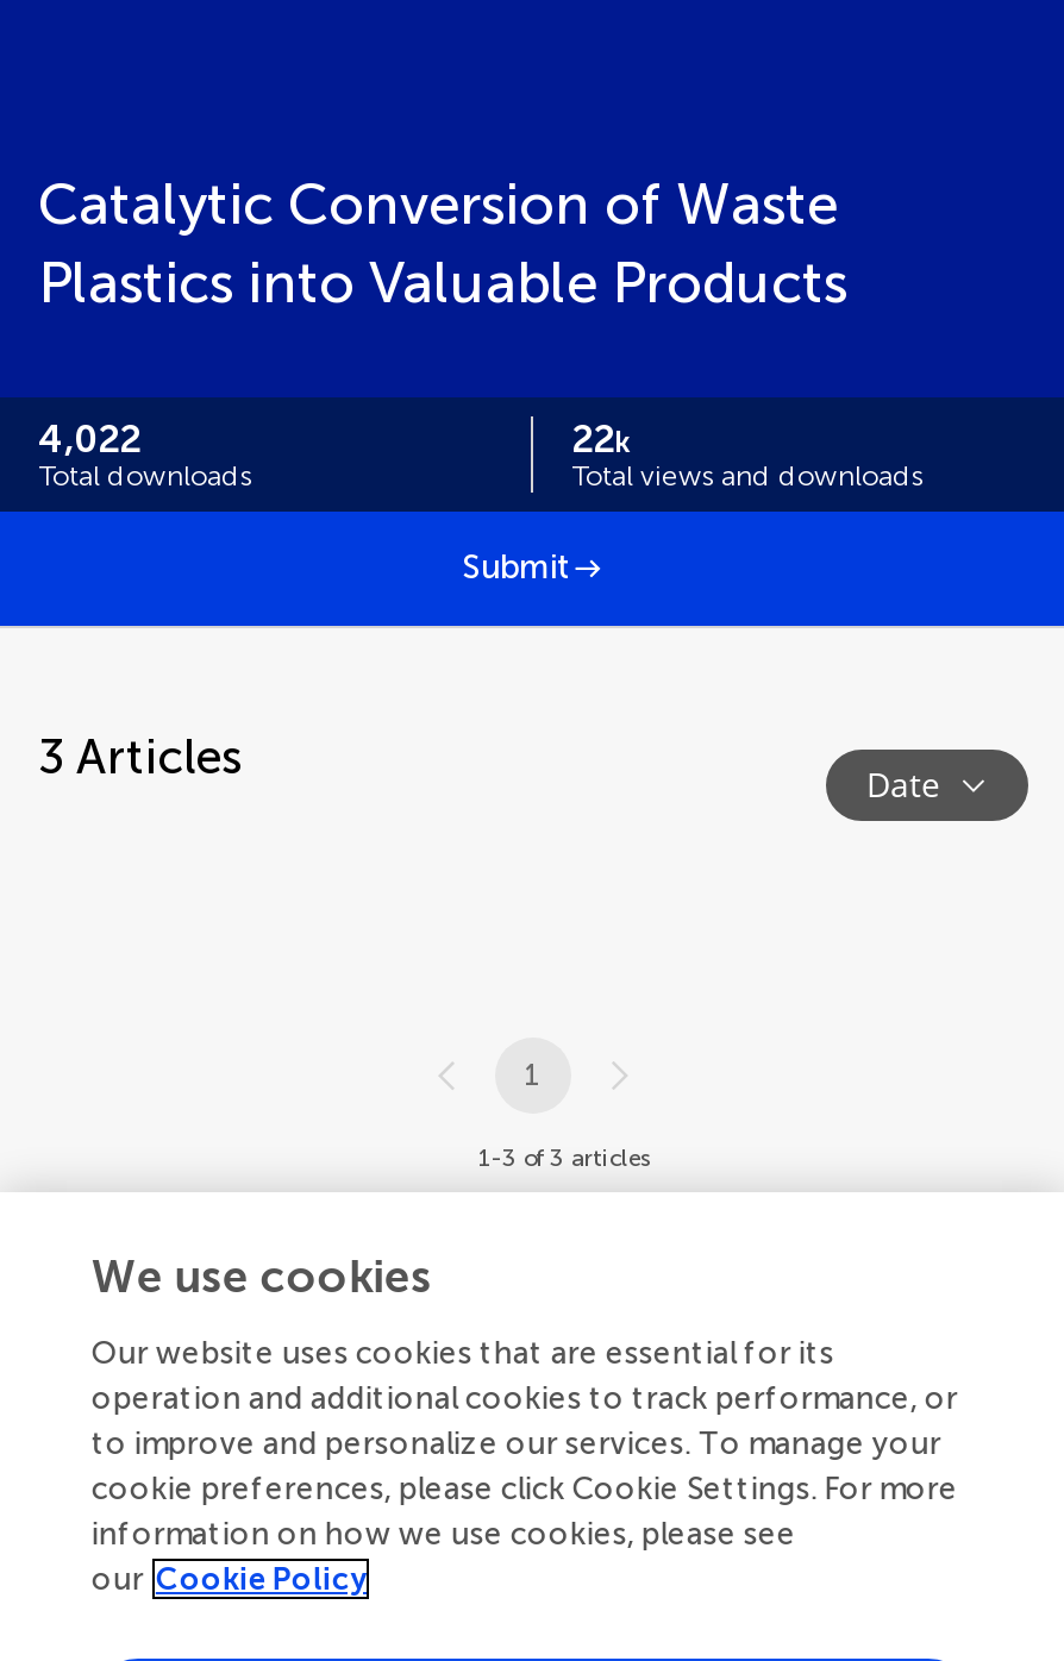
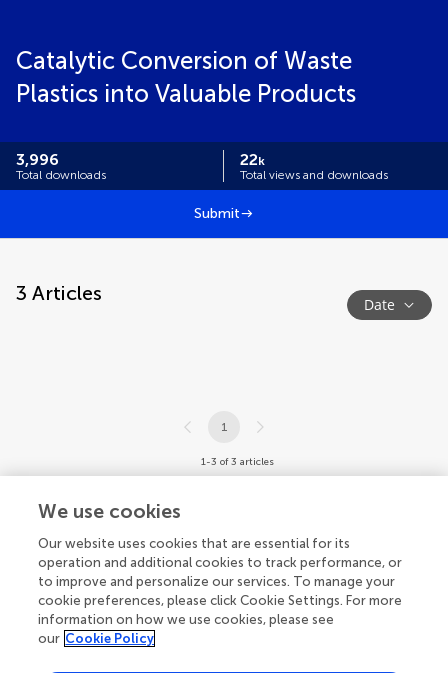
[38,416,140,462] 4,022 -> [16,150,59,169] 3,996

